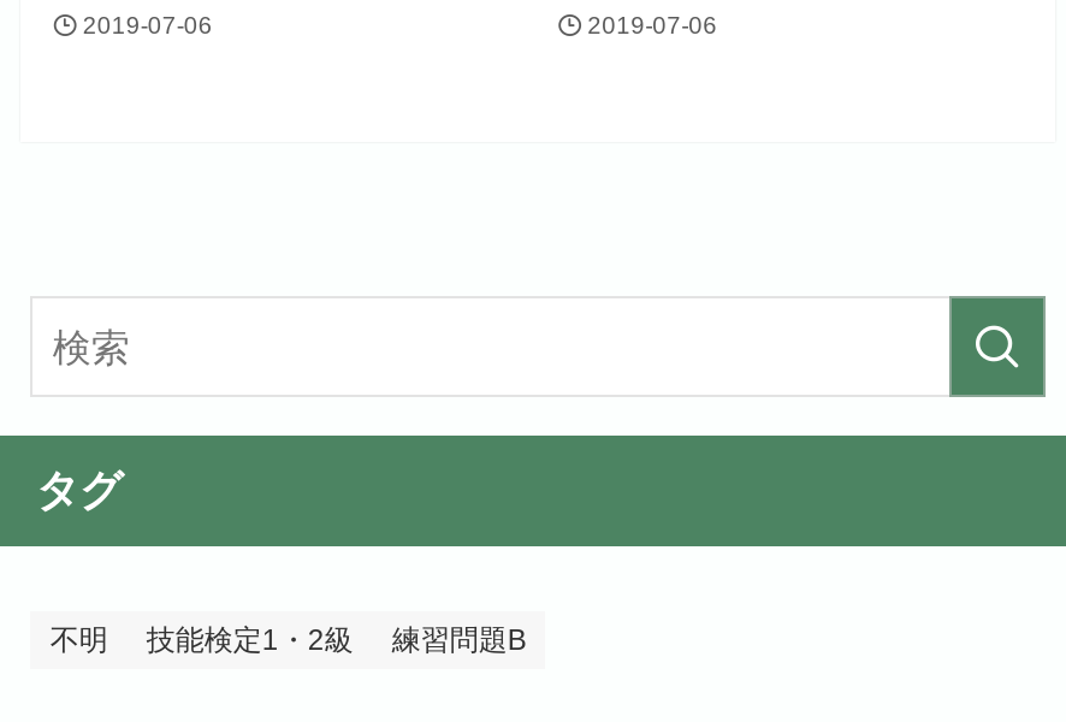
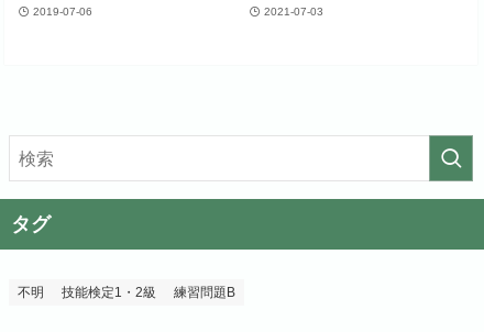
[587,12,717,39] 2019-07-06 -> [264,5,323,18] 2021-07-03

